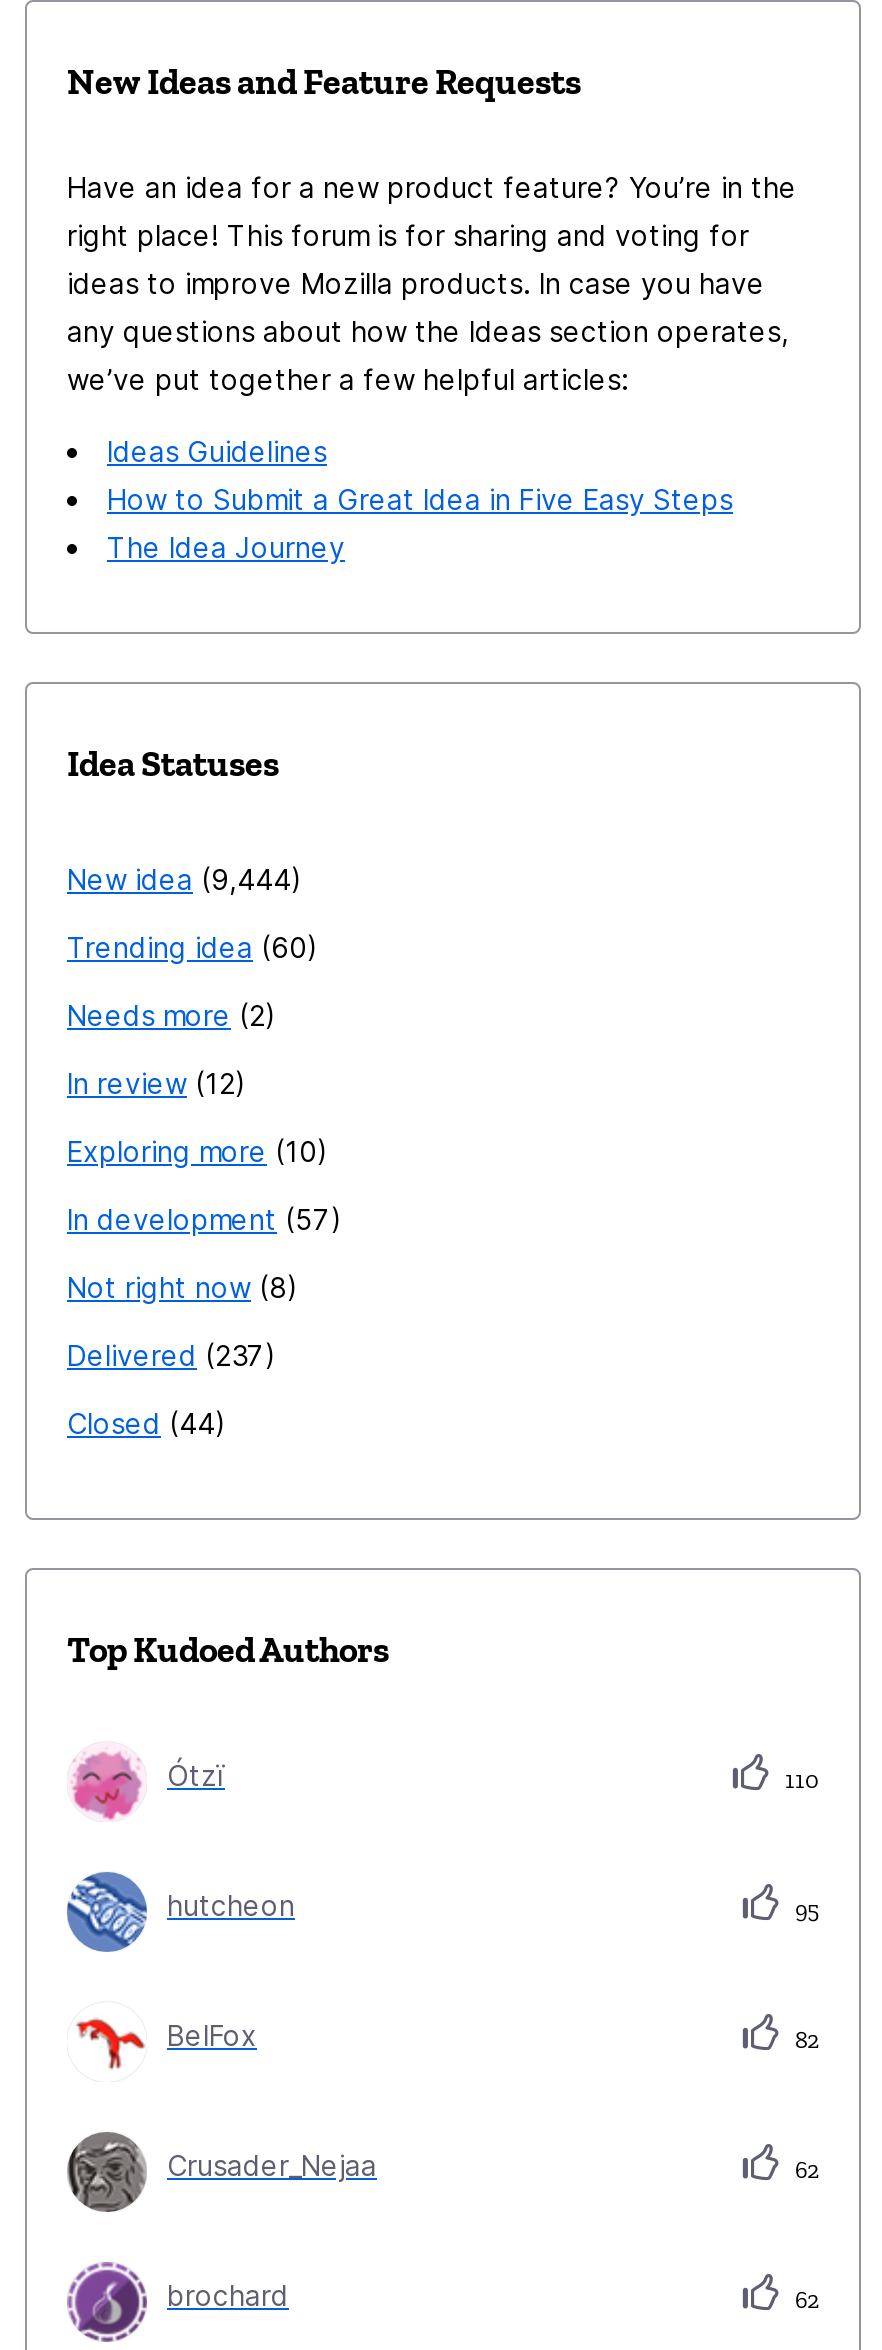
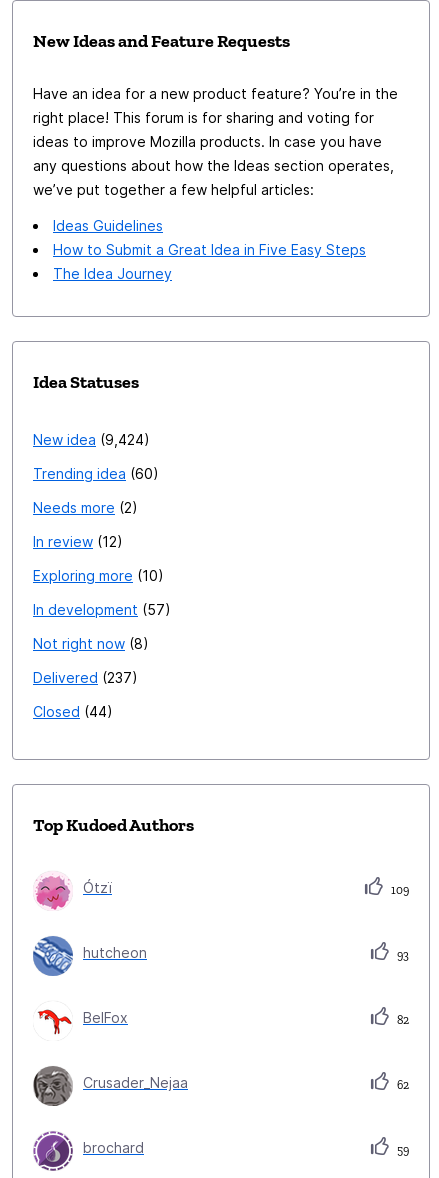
[67,861,291,895] New idea 9,444 -> [33,431,144,448] New idea 9,424
[779,1765,819,1793] 110 -> [388,883,409,897] 109
[789,1895,819,1923] 95 -> [394,948,409,962] 93
[789,2285,819,2313] 62 -> [394,1143,409,1157] 59

